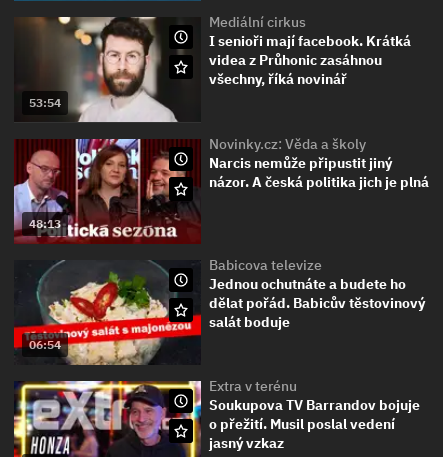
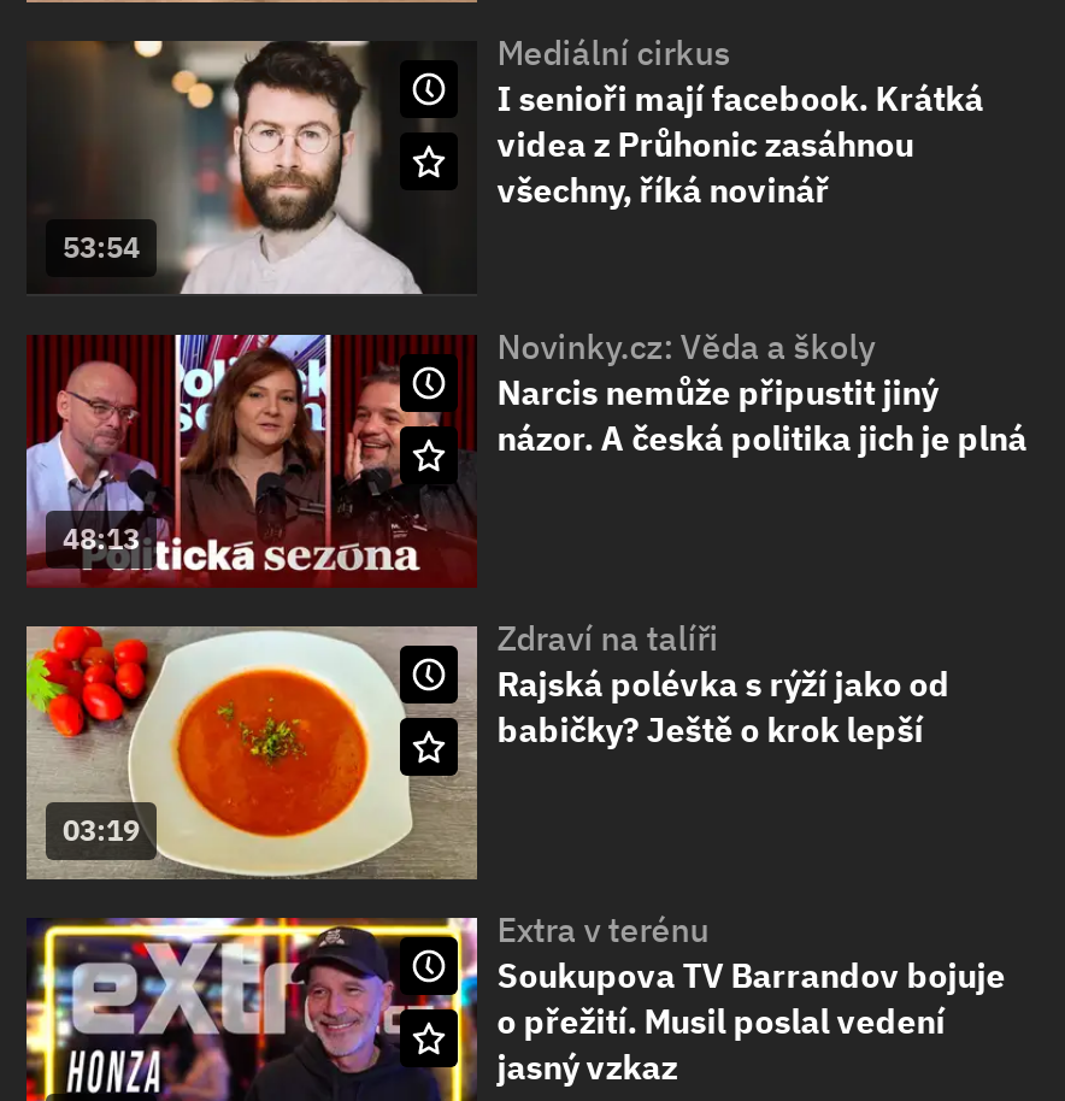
[13,260,201,365] [image] | 06:54 -> [24,624,479,882] [image] | 03:19
[209,256,425,331] Babicova televize | Jednou ochutnáte a budete ho | dělat pořád. Babicův těstovinový | salát boduje -> [497,616,950,751] Zdraví na talíři | Rajská polévka s rýží jako od | babičky? Ještě o krok lepší

